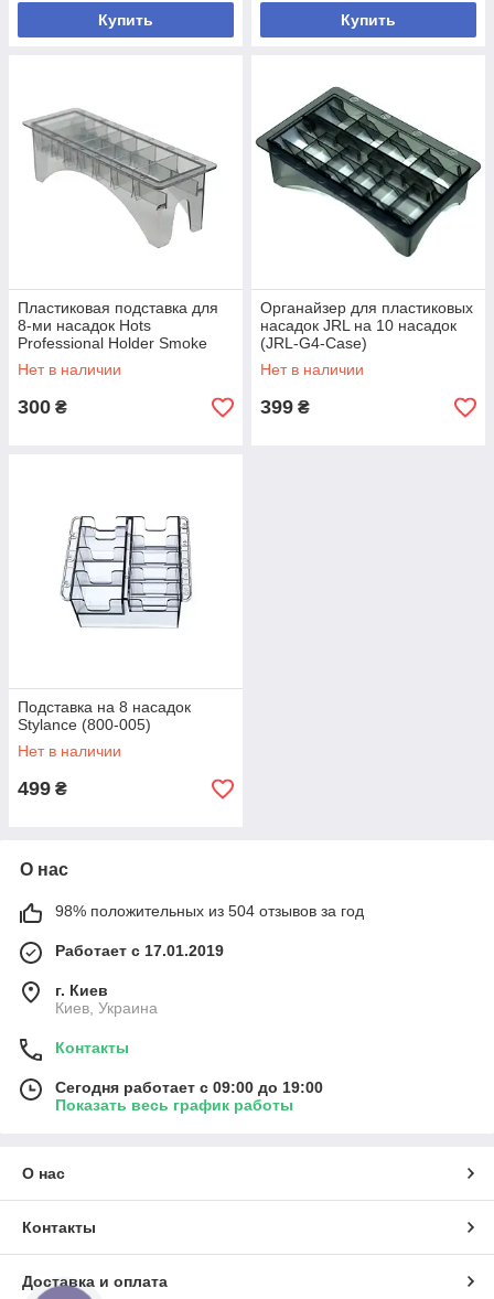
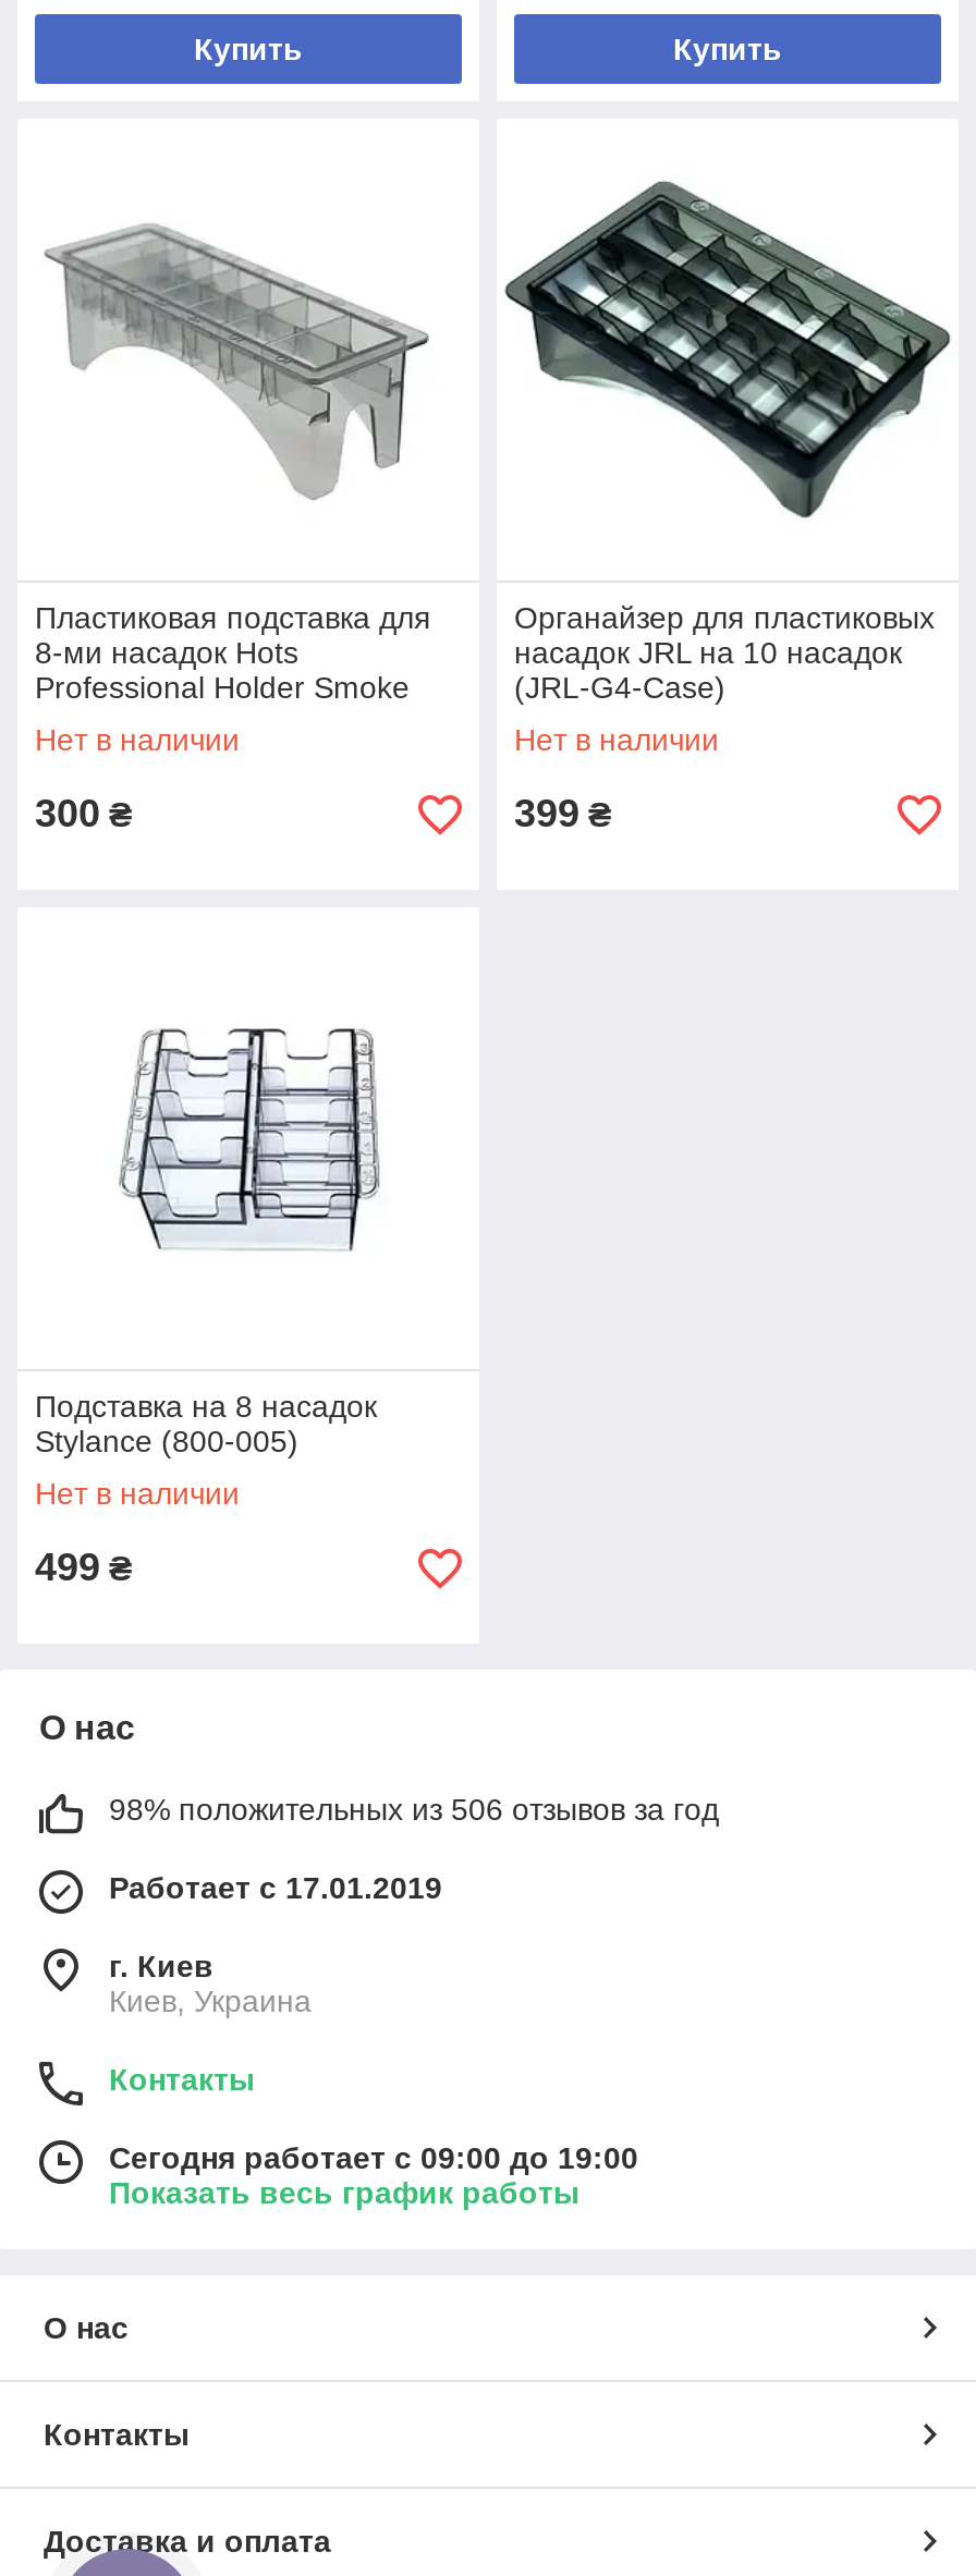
[55,902,364,920] 98% положительных из 504 отзывов за год -> [109,1792,719,1827] 98% положительных из 506 отзывов за год

